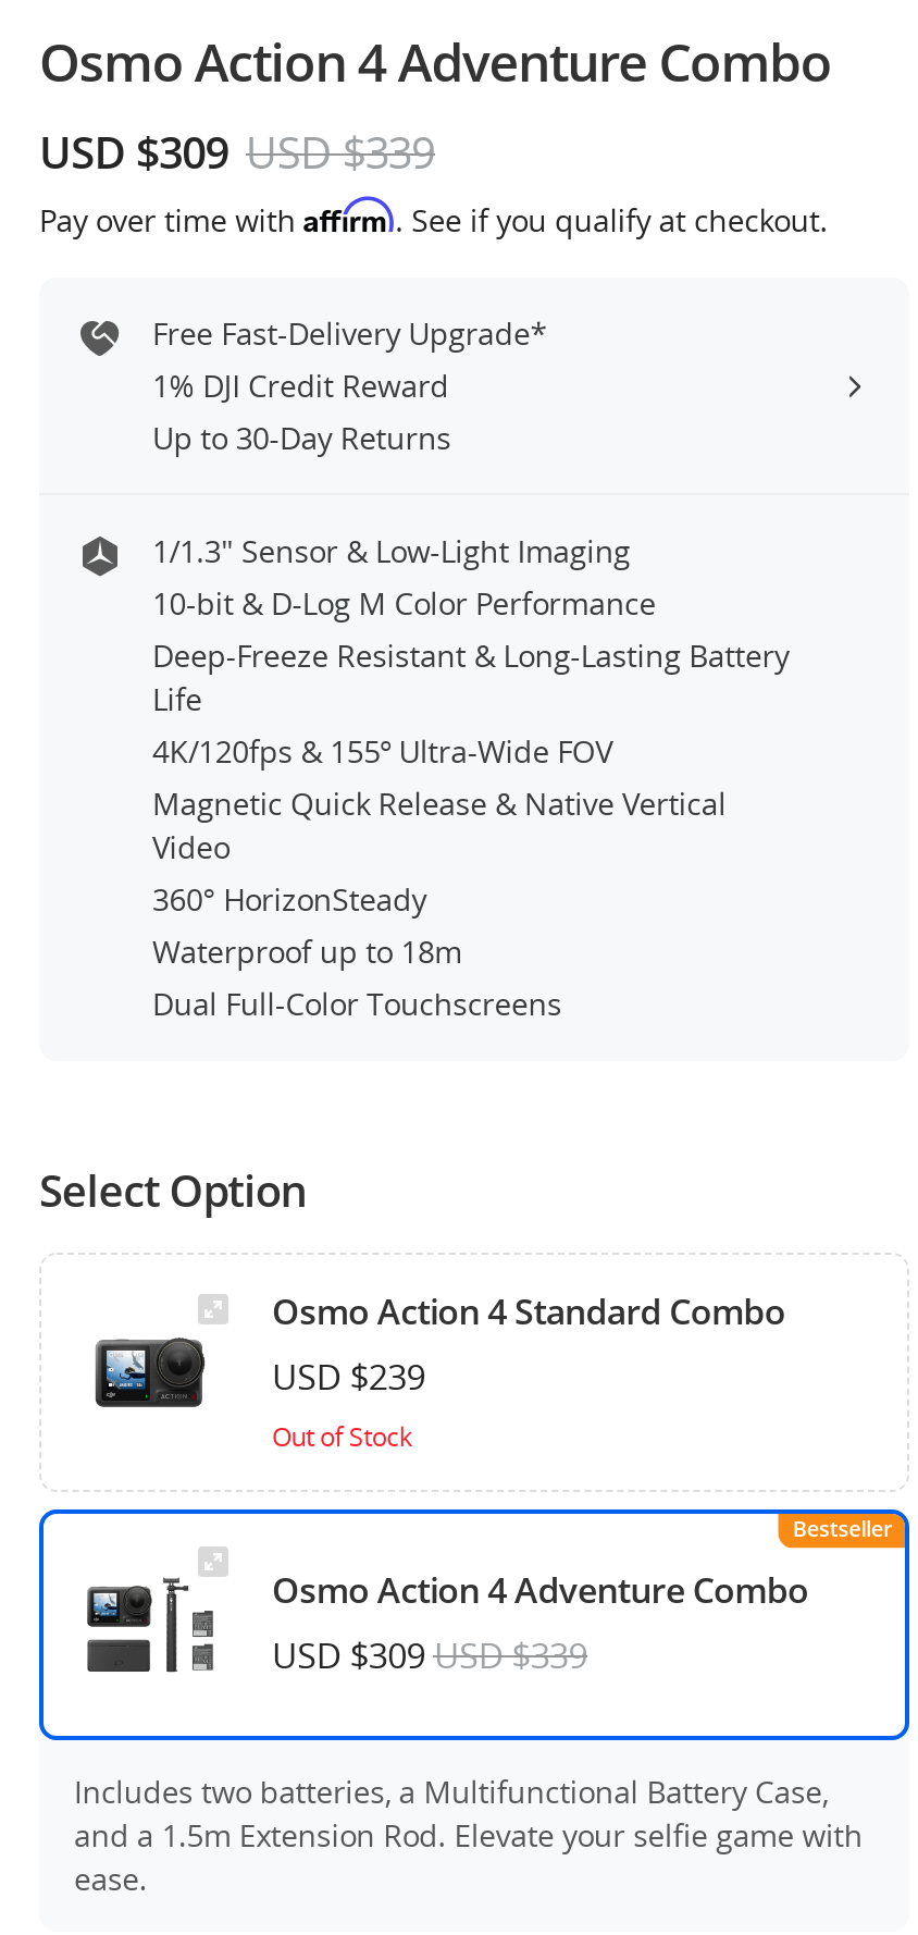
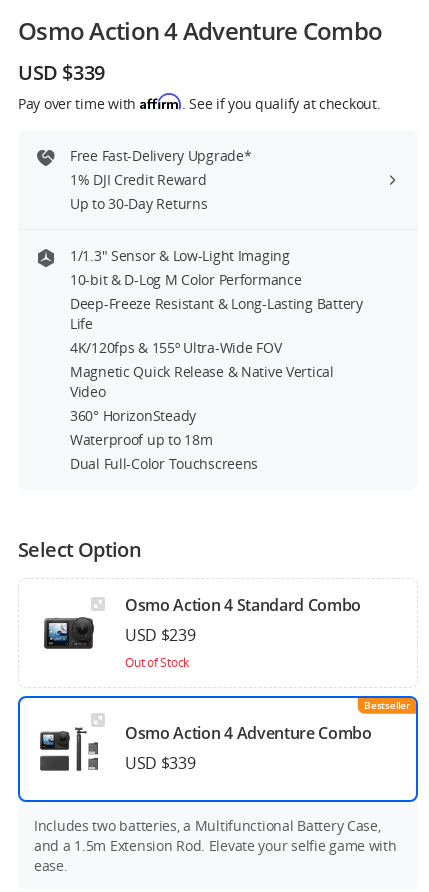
[39,123,434,182] USD $309 USD $339 -> [18,59,105,86] USD $339
[272,1631,587,1679] USD $309 USD $339 -> [125,752,195,774] USD $339

